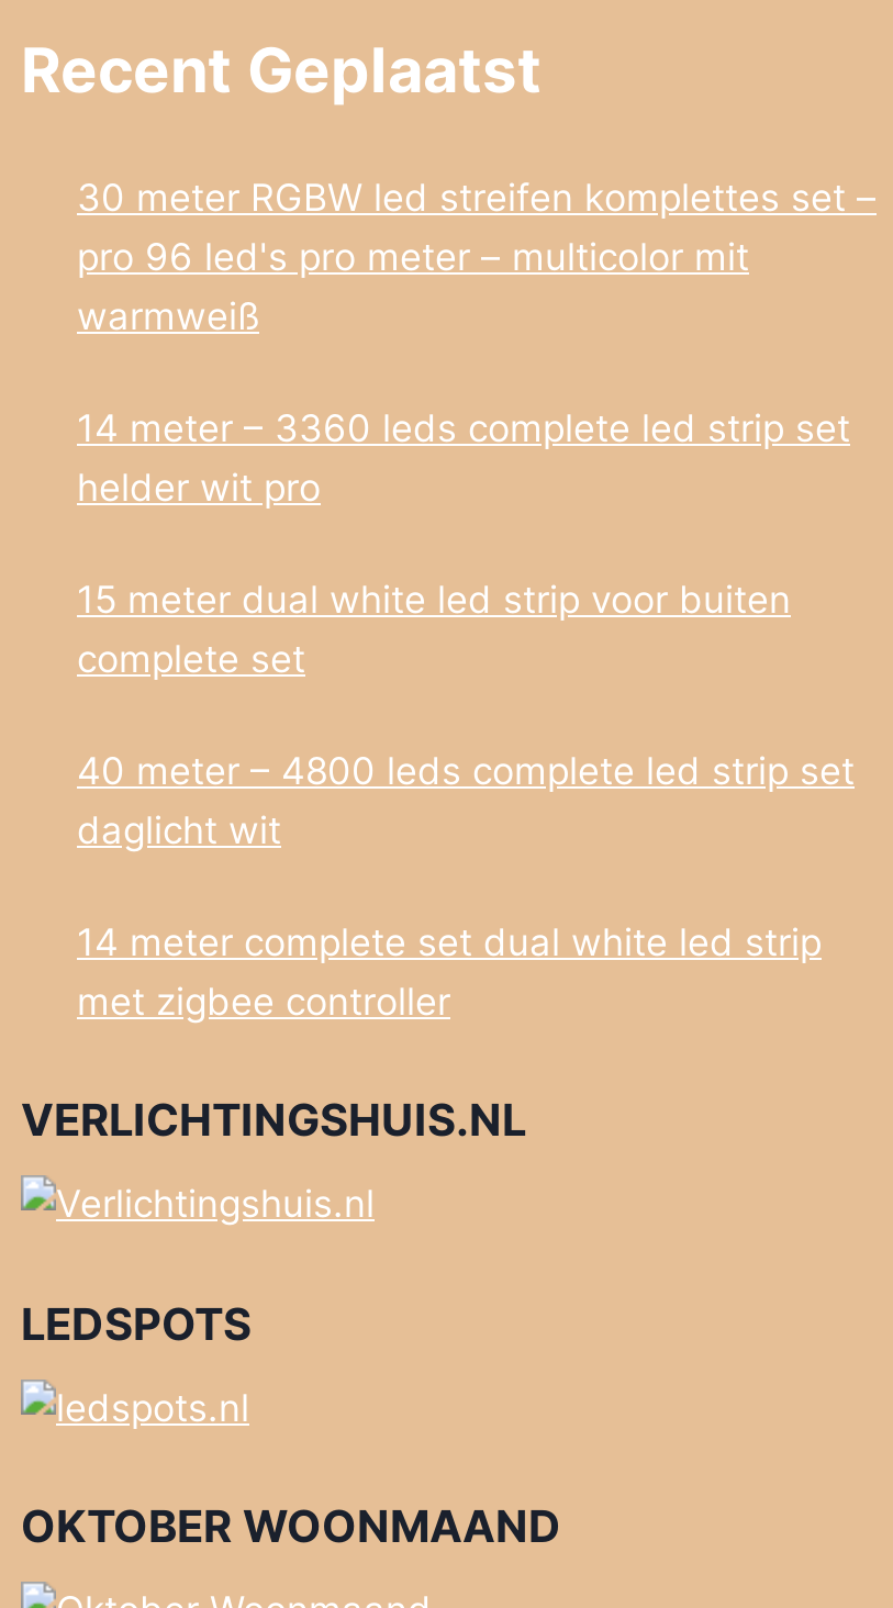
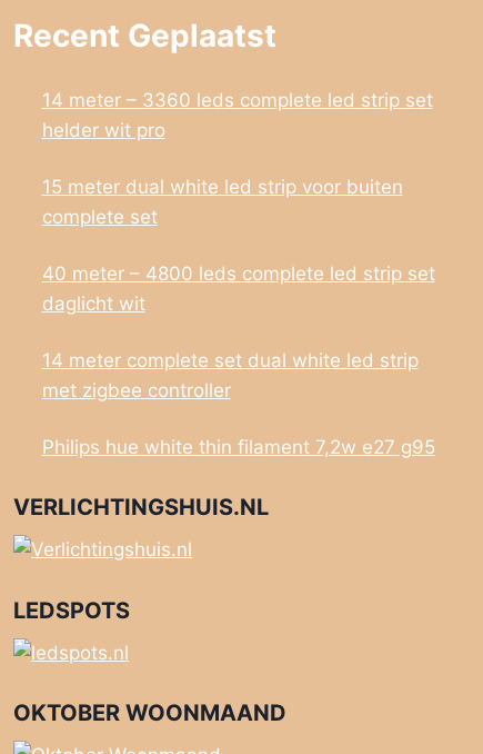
[77,175,877,337] 30 meter RGBW led streifen komplettes set – | pro 96 led's pro meter – multicolor mit | warmweiß -> none
moved [77,405,855,1023] -> [42,88,435,401]: 14 meter – 3360 leds complete led strip set | helder wit pro | 15 meter dual white led strip voor buiten | complete set | 40 meter – 4800 leds complete led strip set | daglicht wit | 14 meter complete set dual white led strip | met zigbee controller
none -> [42,435,435,458] Philips hue white thin filament 7,2w e27 g95

